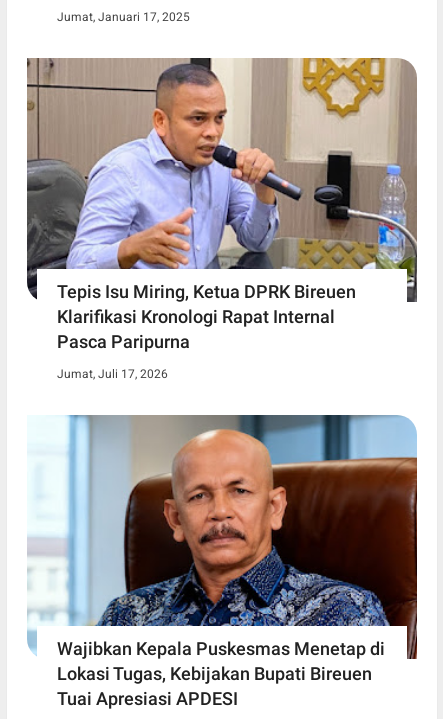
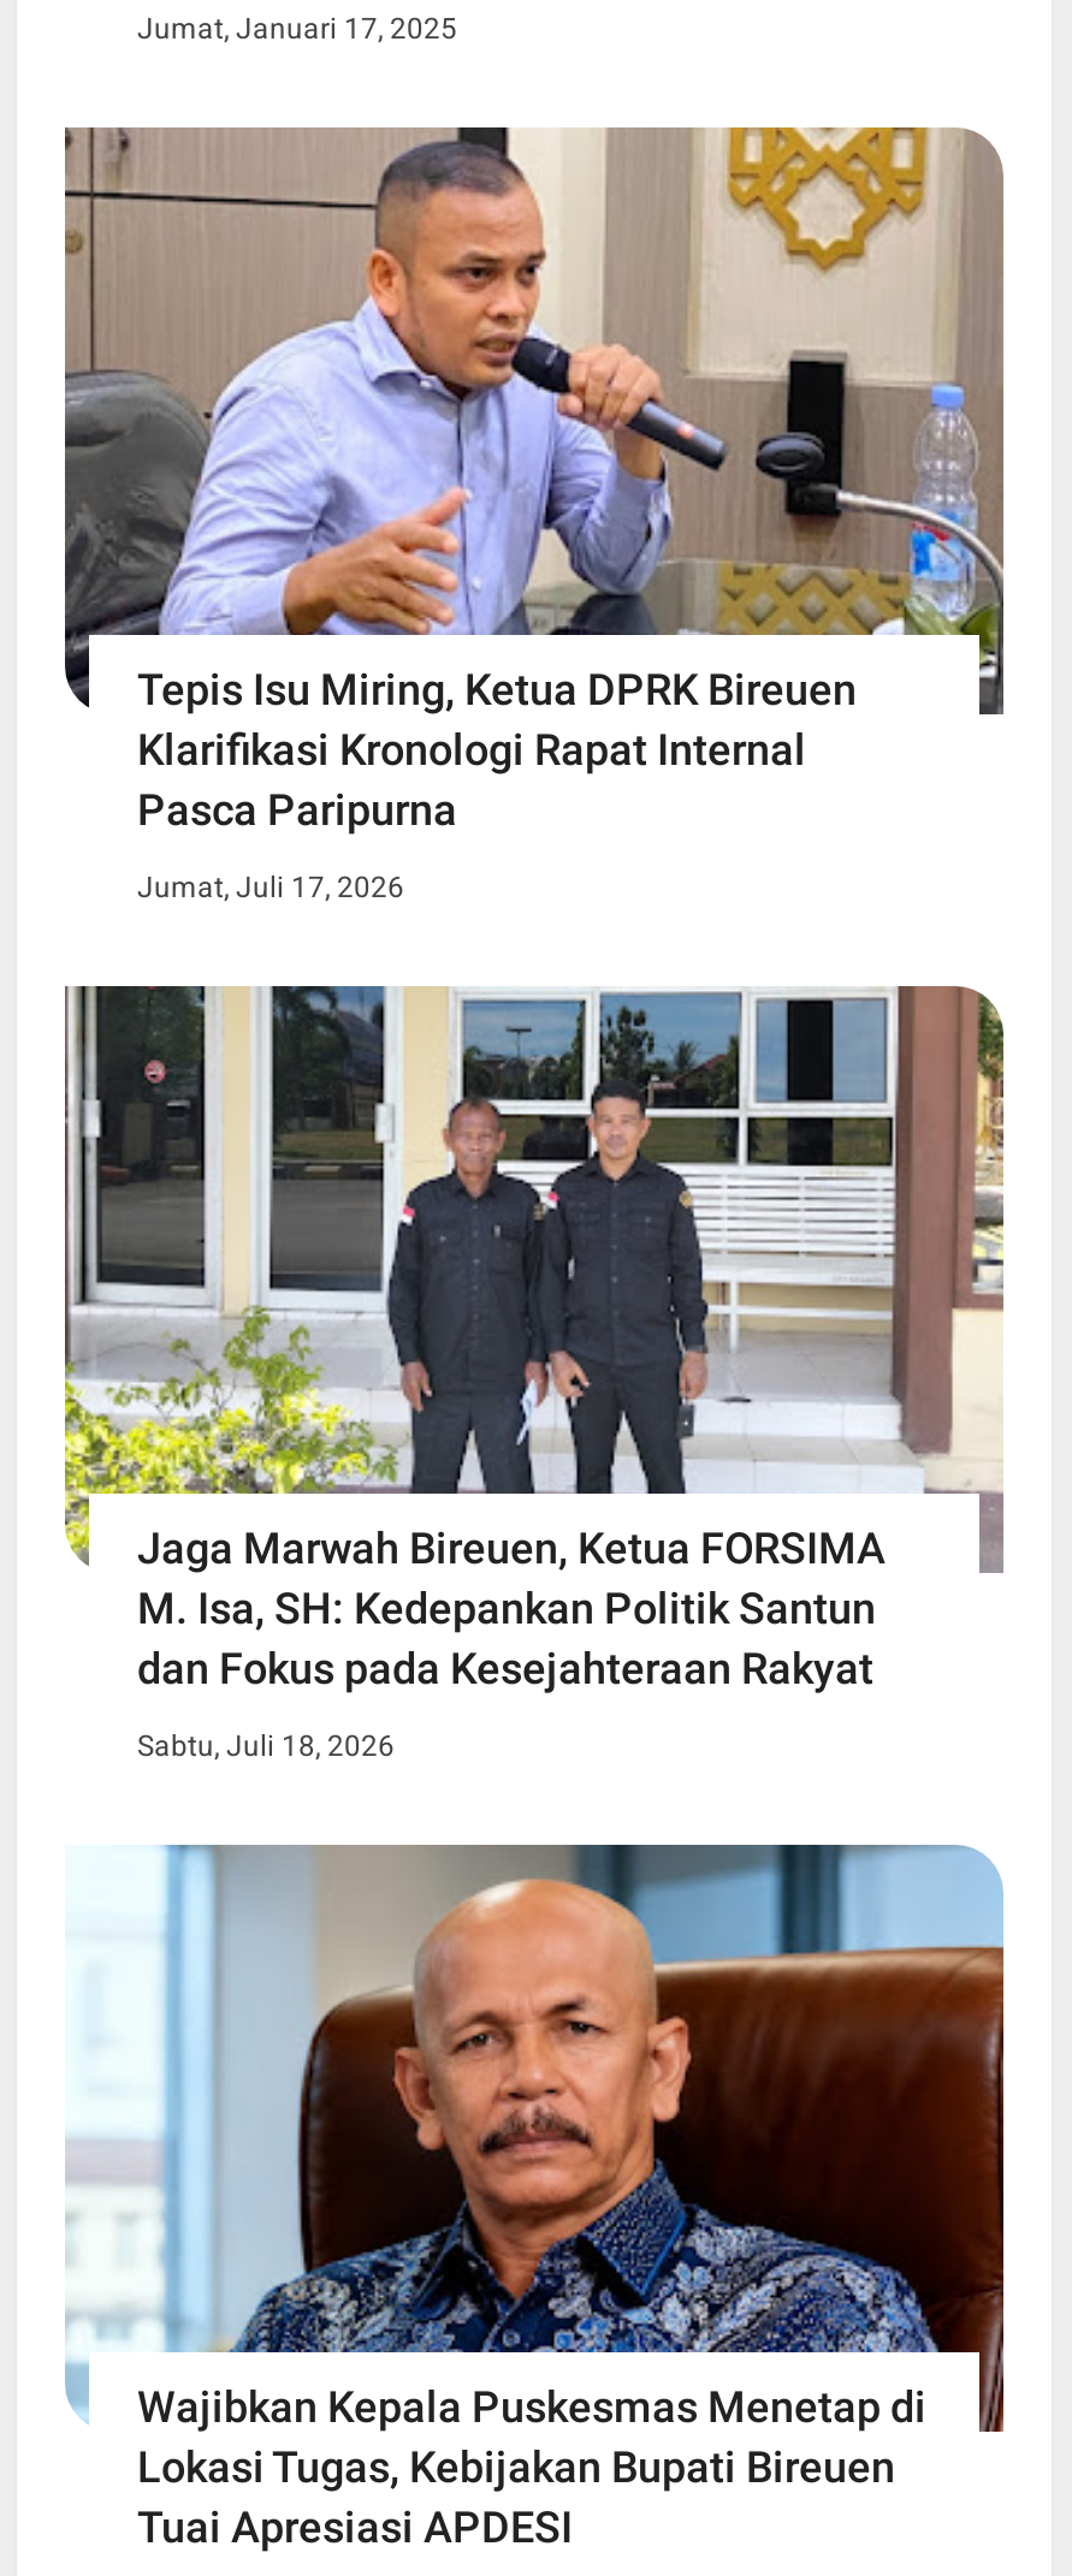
none -> [63,986,1003,1763] [image] | Jaga Marwah Bireuen, Ketua FORSIMA | M. Isa, SH: Kedepankan Politik Santun | dan Fokus pada Kesejahteraan Rakyat | Sabtu, Juli 18, 2026

